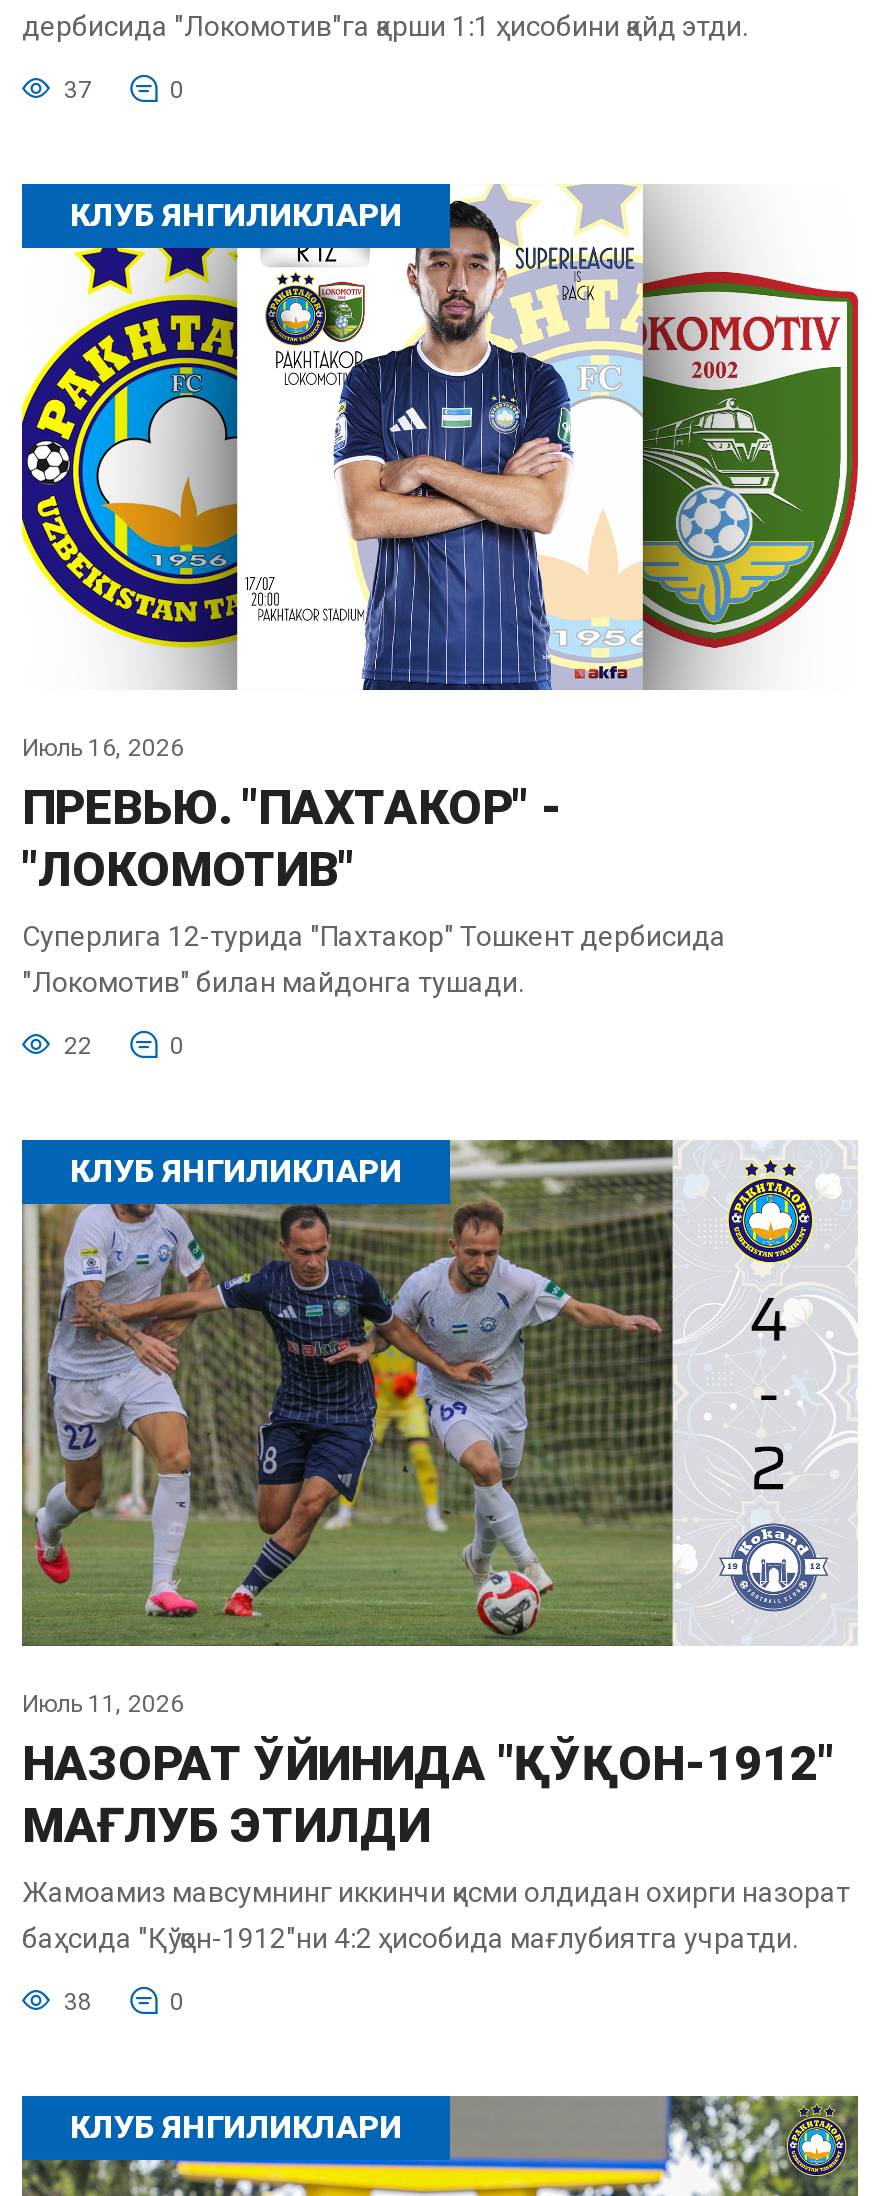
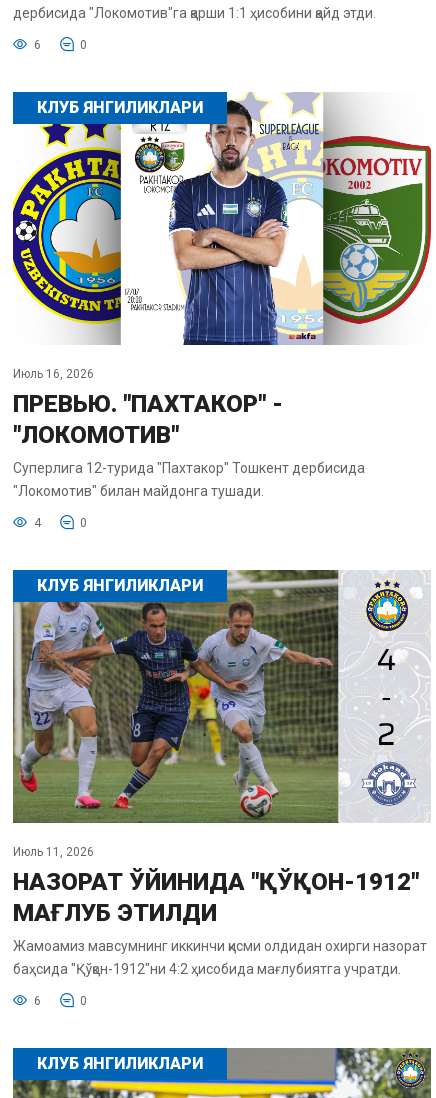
[64,75,92,103] 37 -> [34,38,41,52] 6
[64,1032,92,1060] 22 -> [34,516,41,530] 4
[64,1988,92,2016] 38 -> [34,994,41,1008] 6

